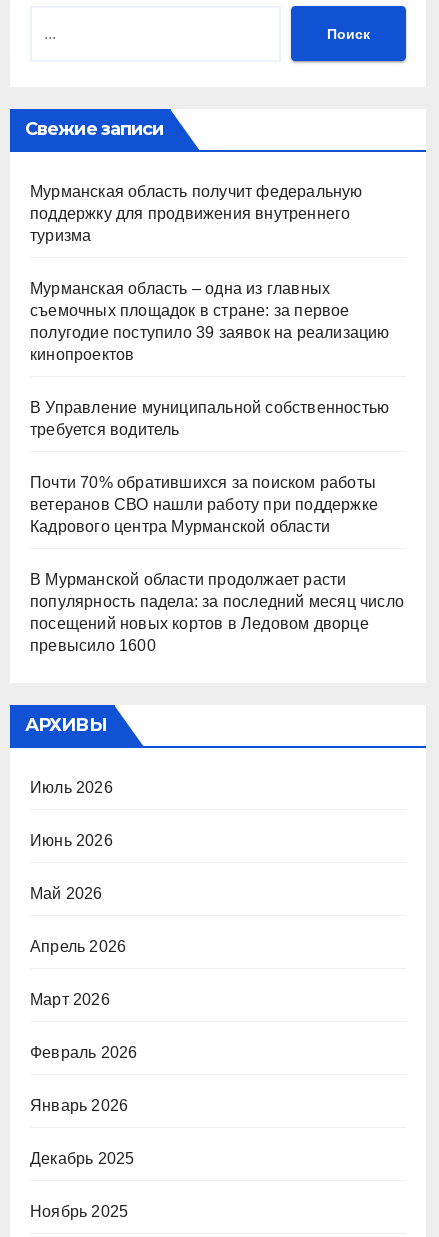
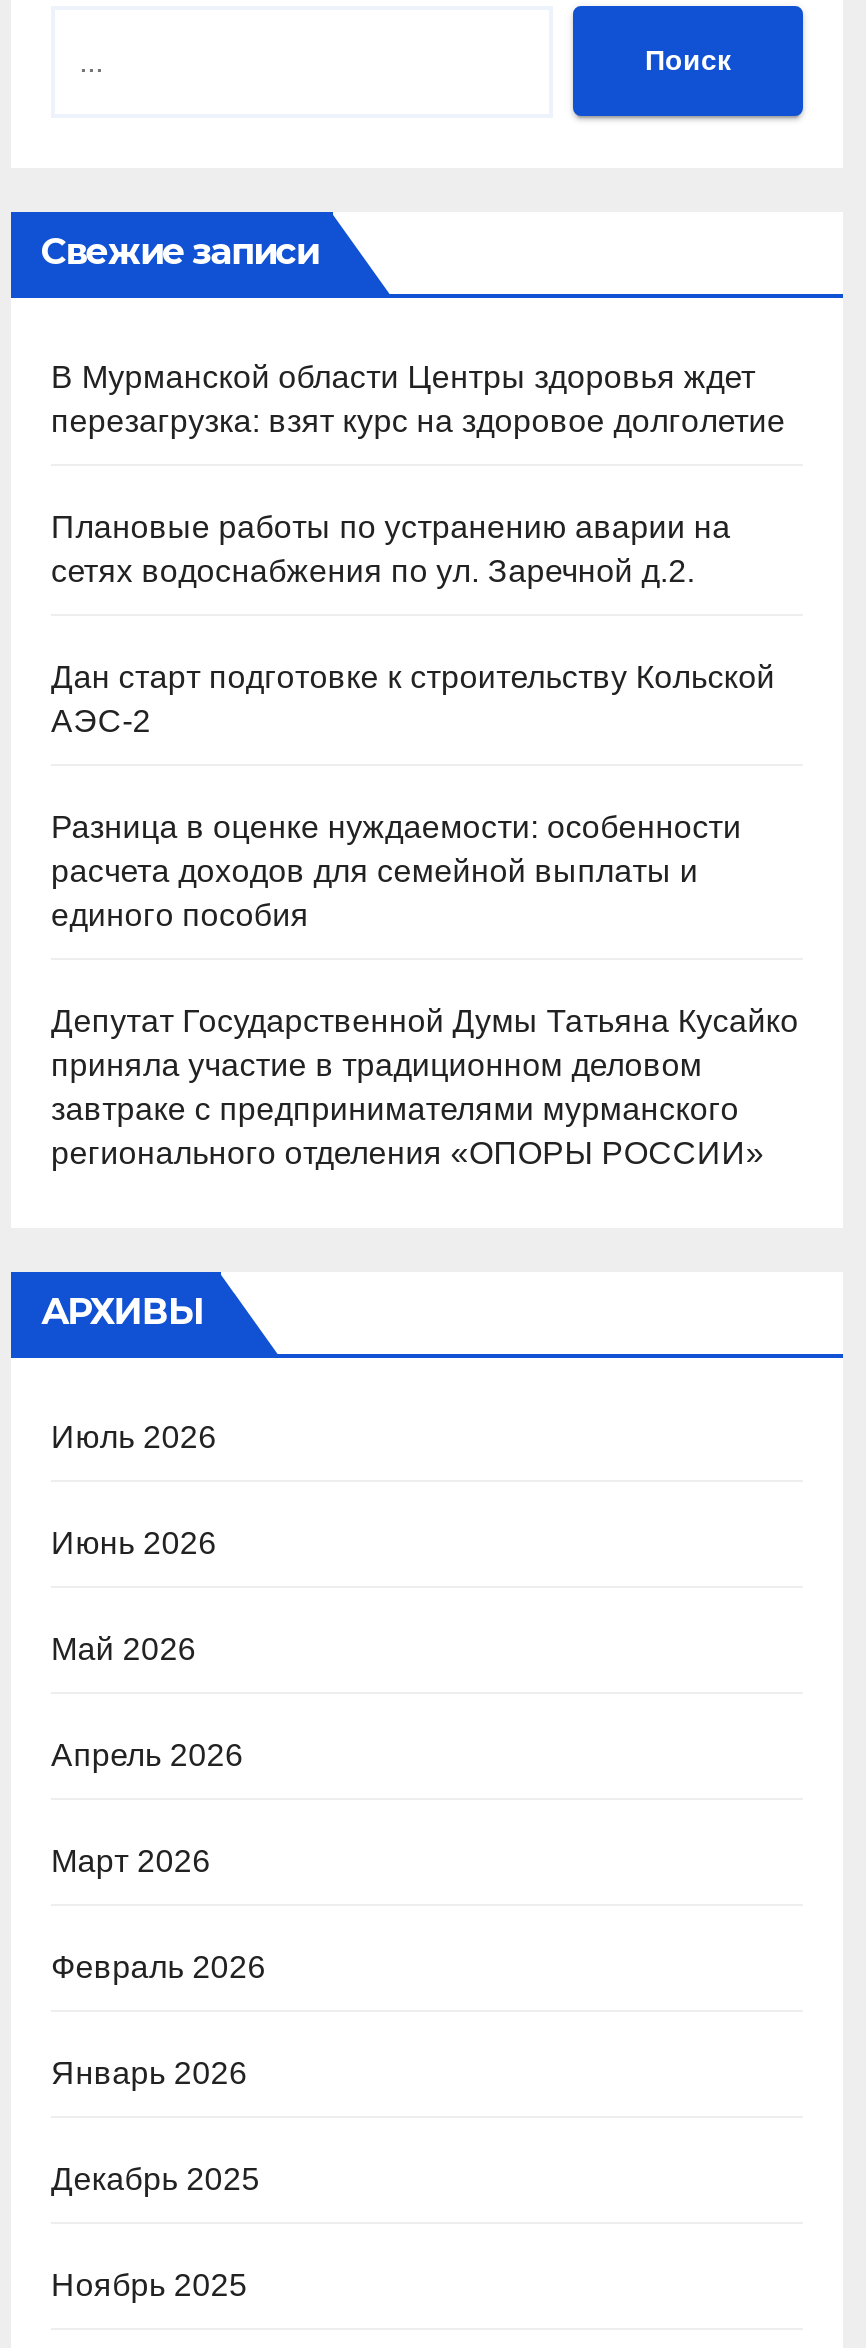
[30,183,363,244] Мурманская область получит федеральную | поддержку для продвижения внутреннего | туризма -> [51,360,785,438] В Мурманской области Центры здоровья ждет | перезагрузка: взят курс на здоровое долголетие
[30,280,390,363] Мурманская область – одна из главных | съемочных площадок в стране: за первое | полугодие поступило 39 заявок на реализацию | кинопроектов -> [51,510,731,588] Плановые работы по устранению аварии на | сетях водоснабжения по ул. Заречной д.2.
[30,399,389,438] В Управление муниципальной собственностью | требуется водитель -> [51,660,775,738] Дан старт подготовке к строительству Кольской | АЭС‑2
[30,474,378,535] Почти 70% обратившихся за поиском работы | ветеранов СВО нашли работу при поддержке | Кадрового центра Мурманской области -> [51,810,741,932] Разница в оценке нуждаемости: особенности | расчета доходов для семейной выплаты и | единого пособия
[30,571,404,654] В Мурманской области продолжает расти | популярность падела: за последний месяц число | посещений новых кортов в Ледовом дворце | превысило 1600 -> [51,1004,799,1170] Депутат Государственной Думы Татьяна Кусайко | приняла участие в традиционном деловом | завтраке с предпринимателями мурманского | регионального отделения «ОПОРЫ РОССИИ»

